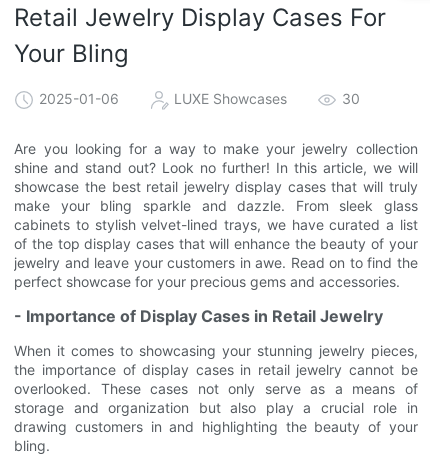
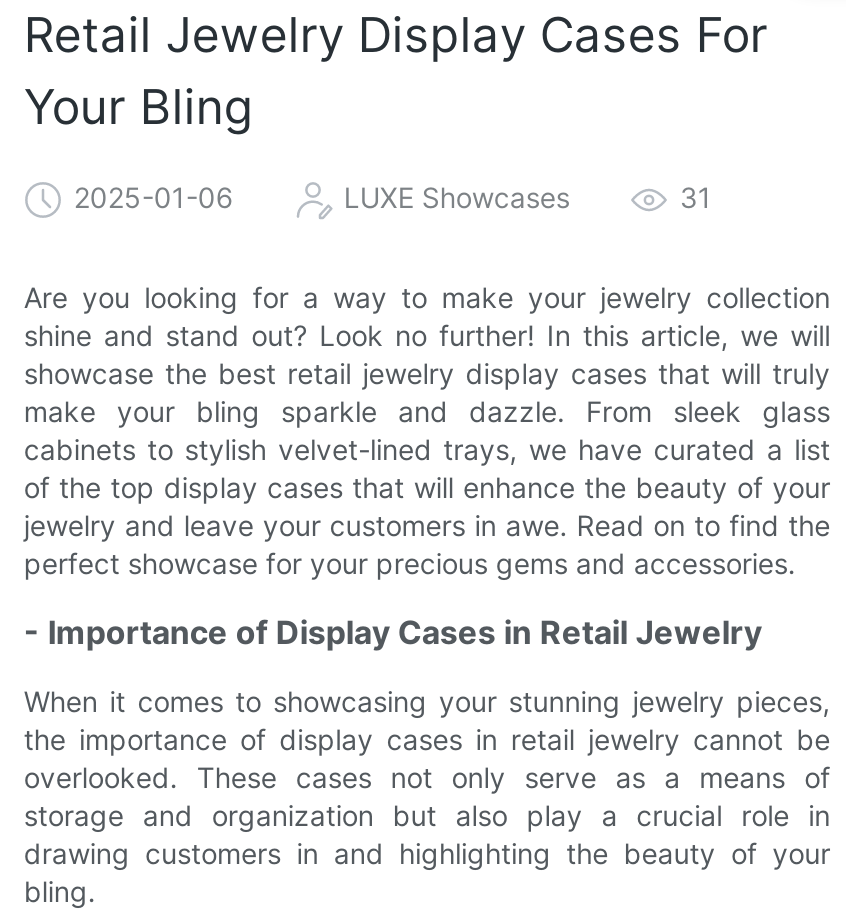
[342,90,360,107] 30 -> [680,180,712,214] 31

